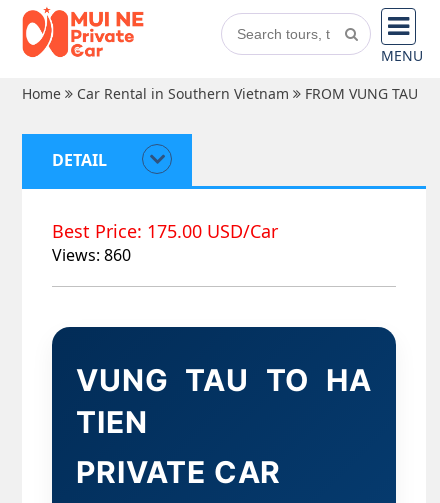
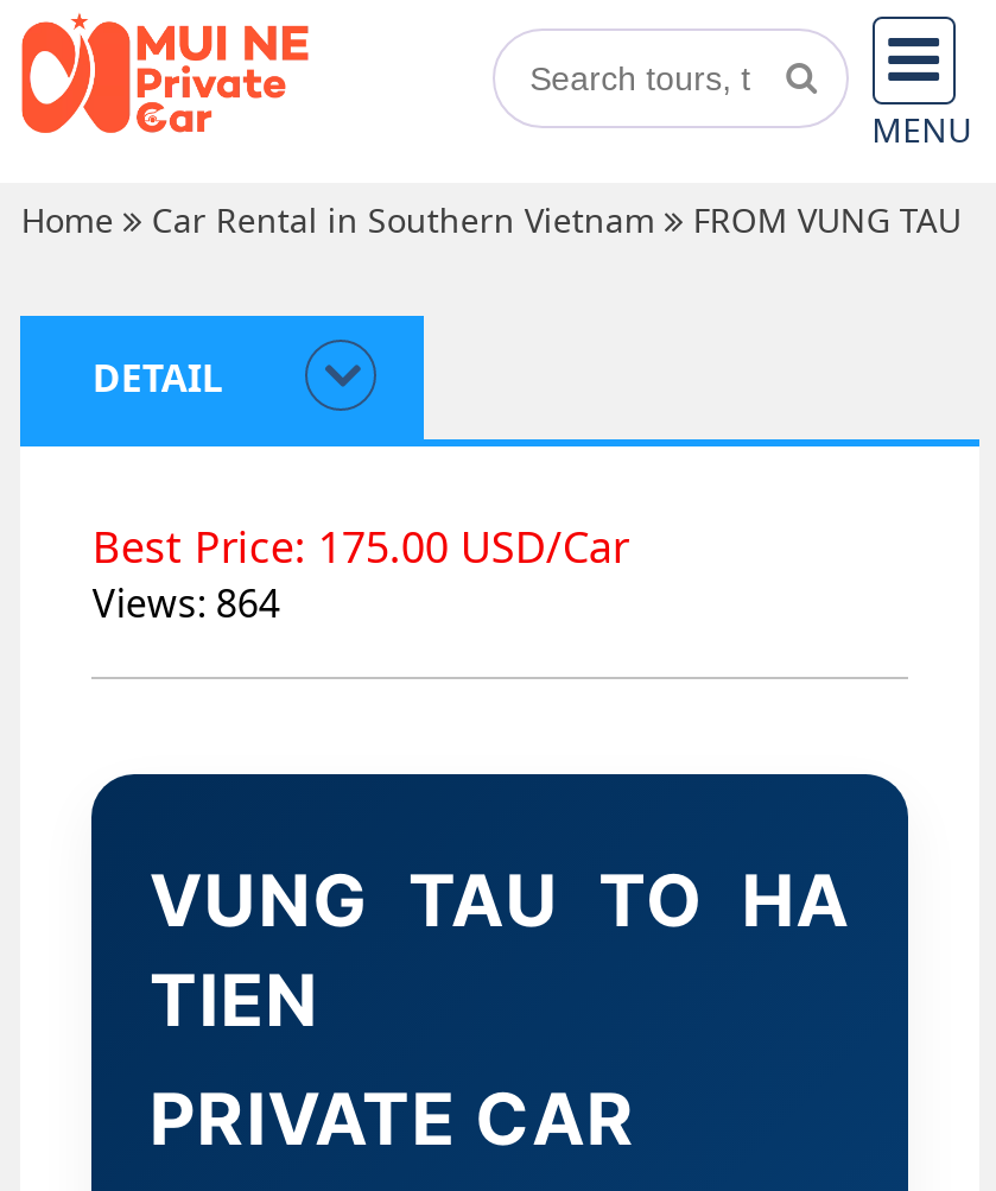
[52,244,131,266] Views: 860 -> [92,577,280,629] Views: 864

